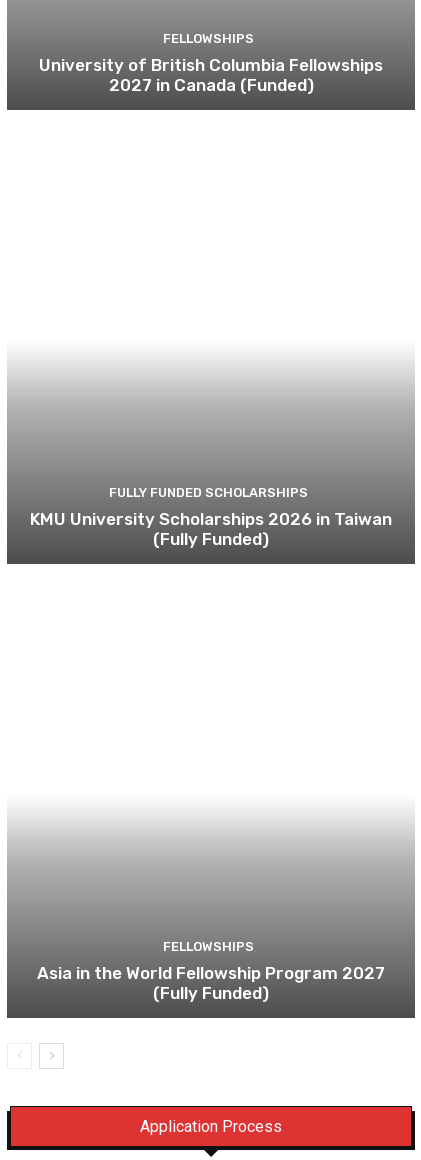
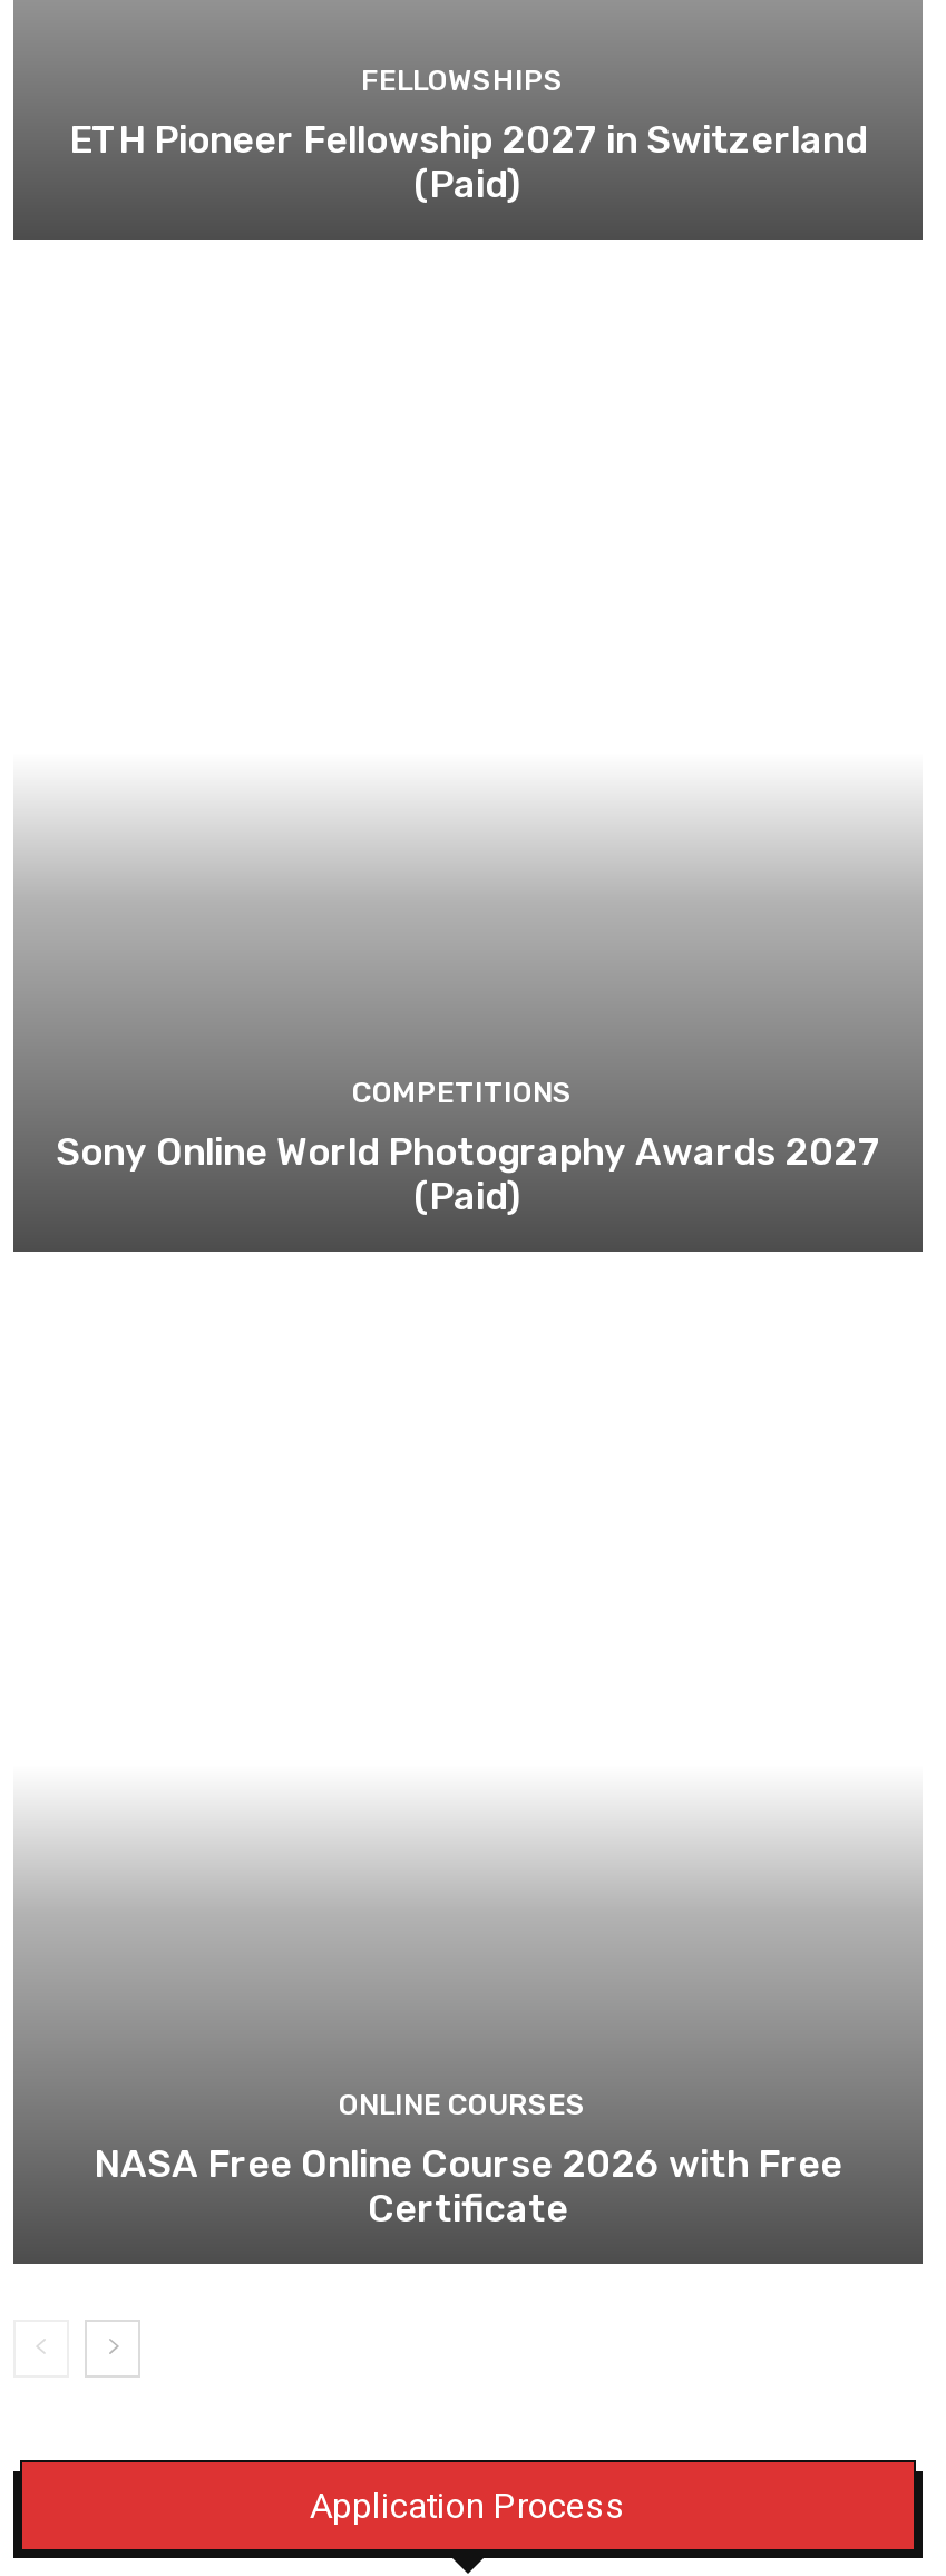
[39,55,383,95] University of British Columbia Fellowships | 2027 in Canada (Funded) -> [69,117,867,207] ETH Pioneer Fellowship 2027 in Switzerland | (Paid)
[30,485,392,549] FULLY FUNDED SCHOLARSHIPS | KMU University Scholarships 2026 in Taiwan | (Fully Funded) -> [56,1076,880,1218] COMPETITIONS | Sony Online World Photography Awards 2027 | (Paid)
[37,939,385,1003] FELLOWSHIPS | Asia in the World Fellowship Program 2027 | (Fully Funded) -> [94,2087,842,2230] ONLINE COURSES | NASA Free Online Course 2026 with Free | Certificate

